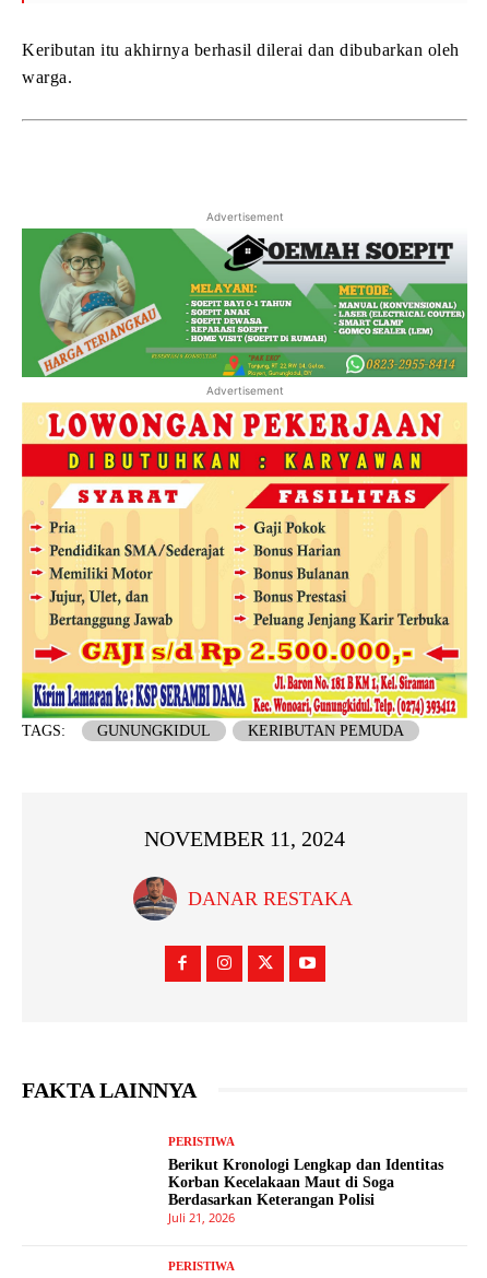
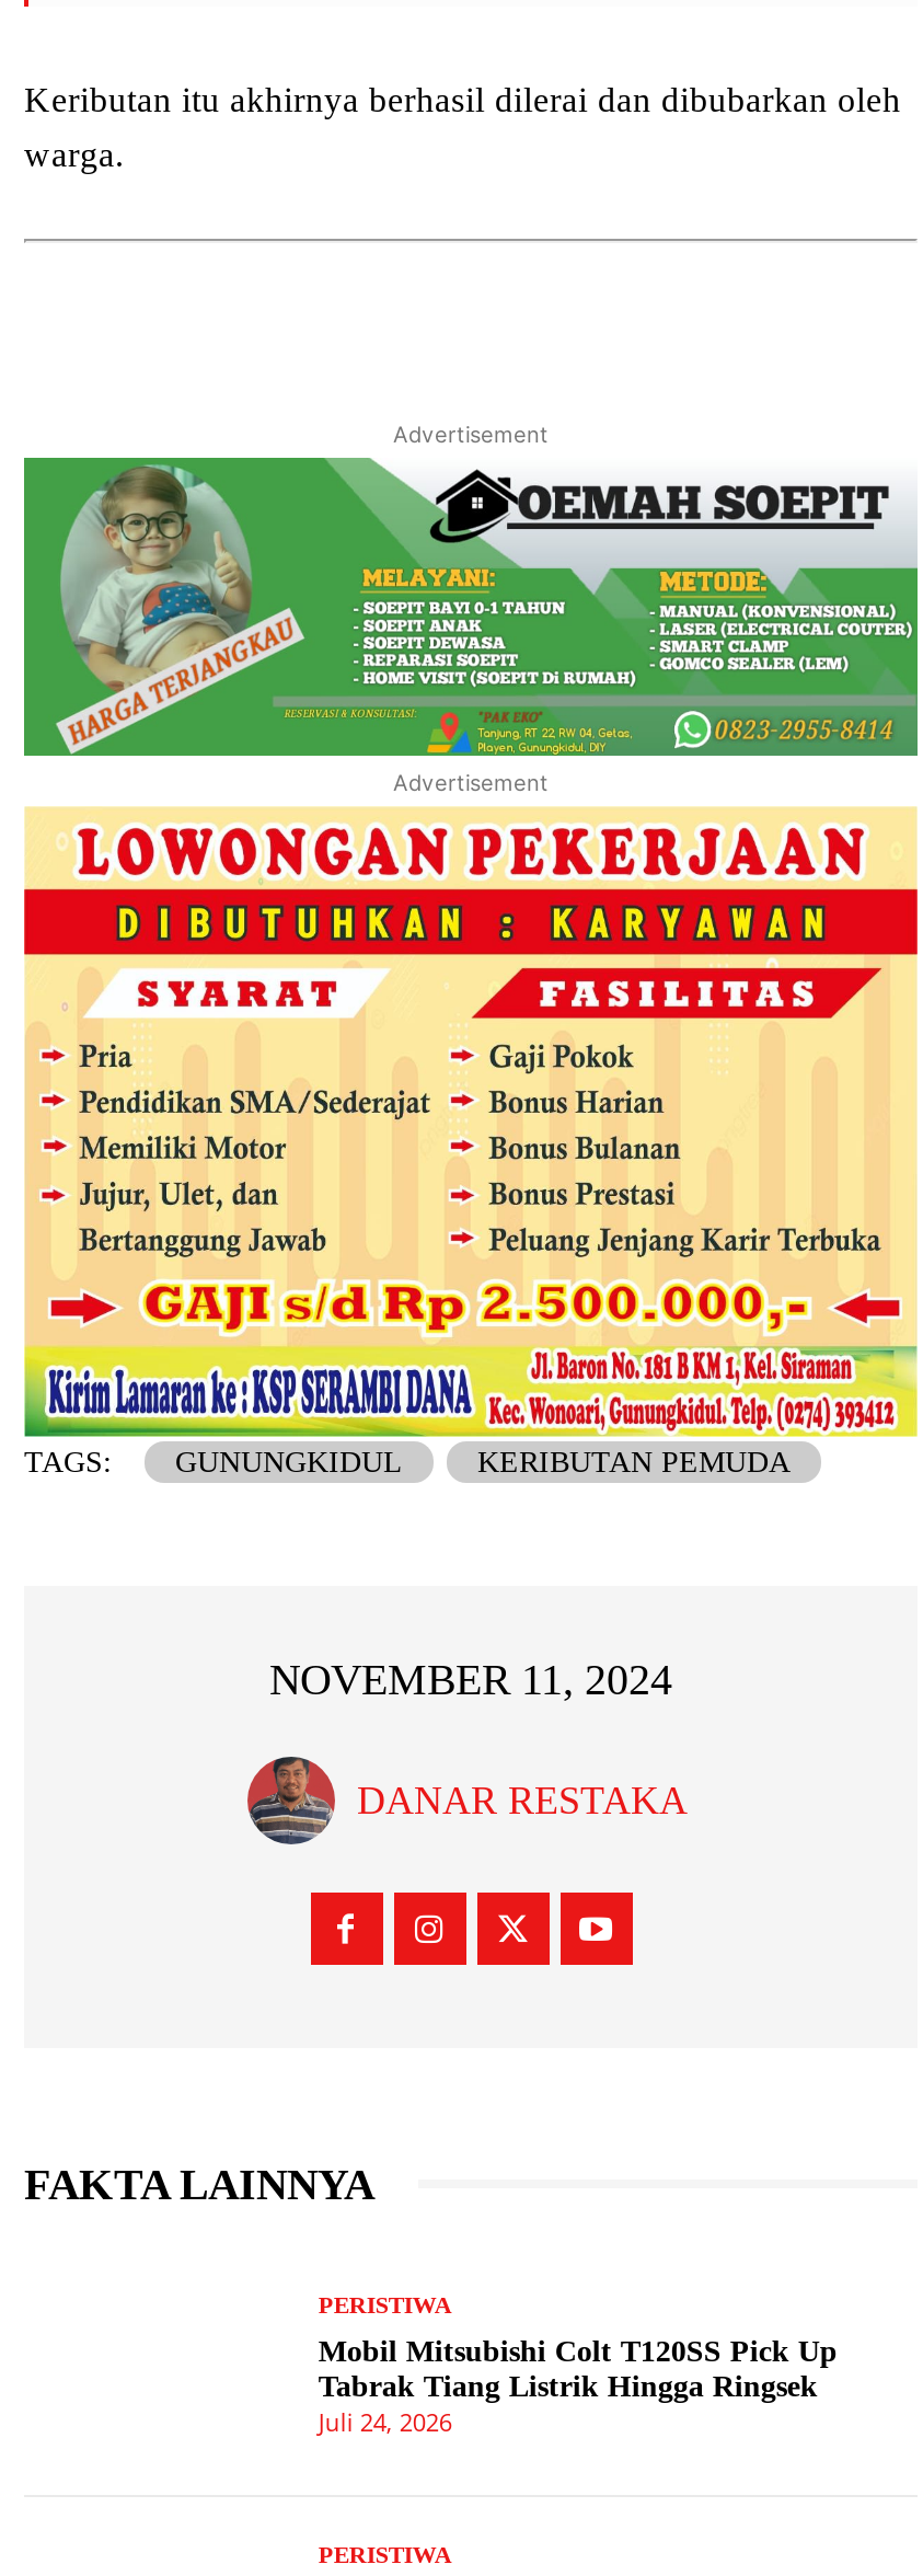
[169,1157,444,1226] Berikut Kronologi Lengkap dan Identitas | Korban Kecelakaan Maut di Soga | Berdasarkan Keterangan Polisi | Juli 21, 2026 -> [318,2335,837,2438] Mobil Mitsubishi Colt T120SS Pick Up | Tabrak Tiang Listrik Hingga Ringsek | Juli 24, 2026

